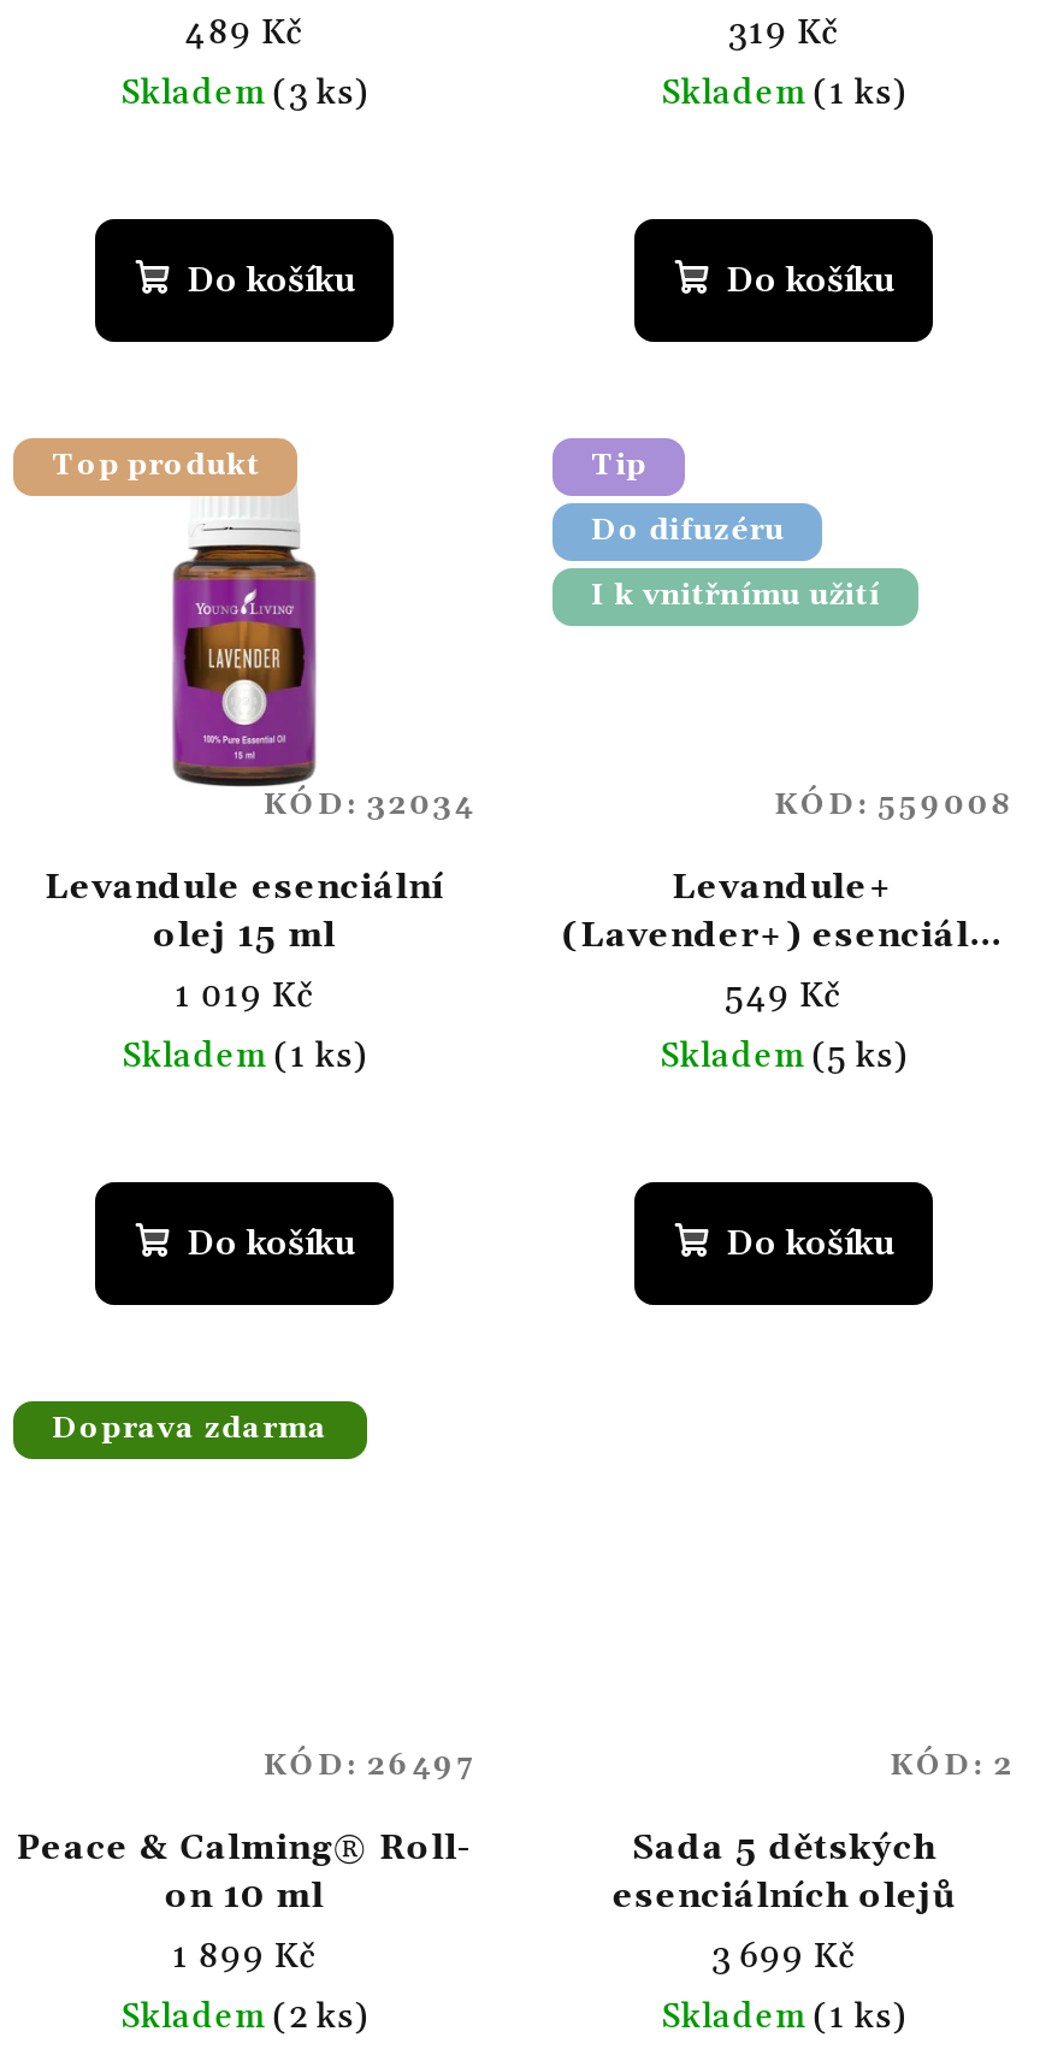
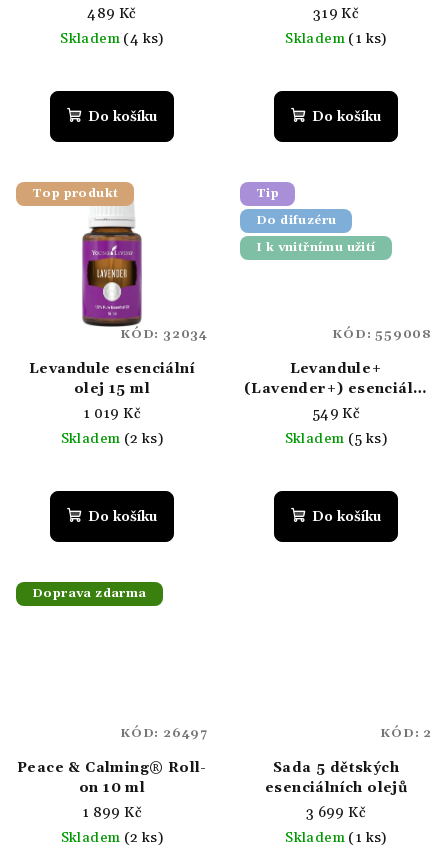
[121,73,368,116] Skladem (3 ks) -> [60,30,164,48] Skladem (4 ks)
[122,1035,367,1078] Skladem (1 ks) -> [61,430,163,448] Skladem (2 ks)

